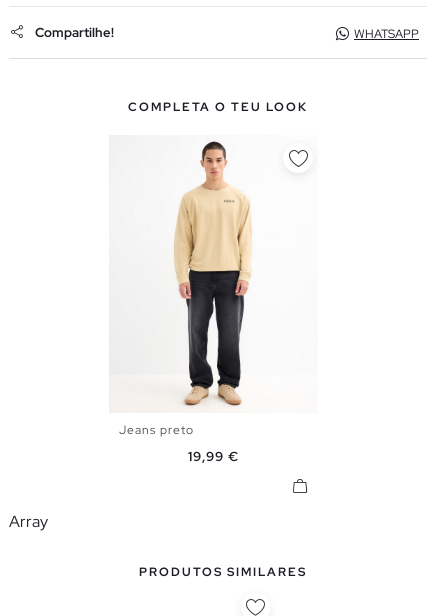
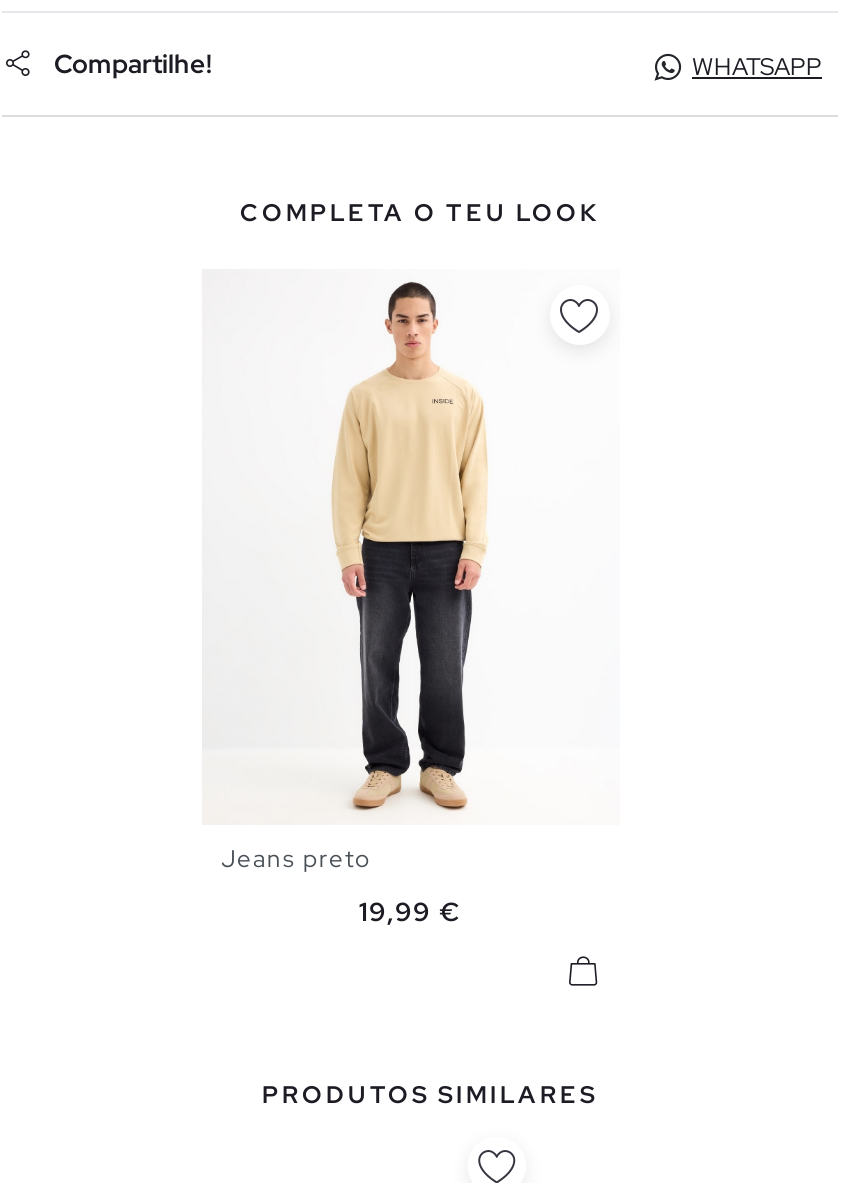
[9,511,48,532] Array -> none

